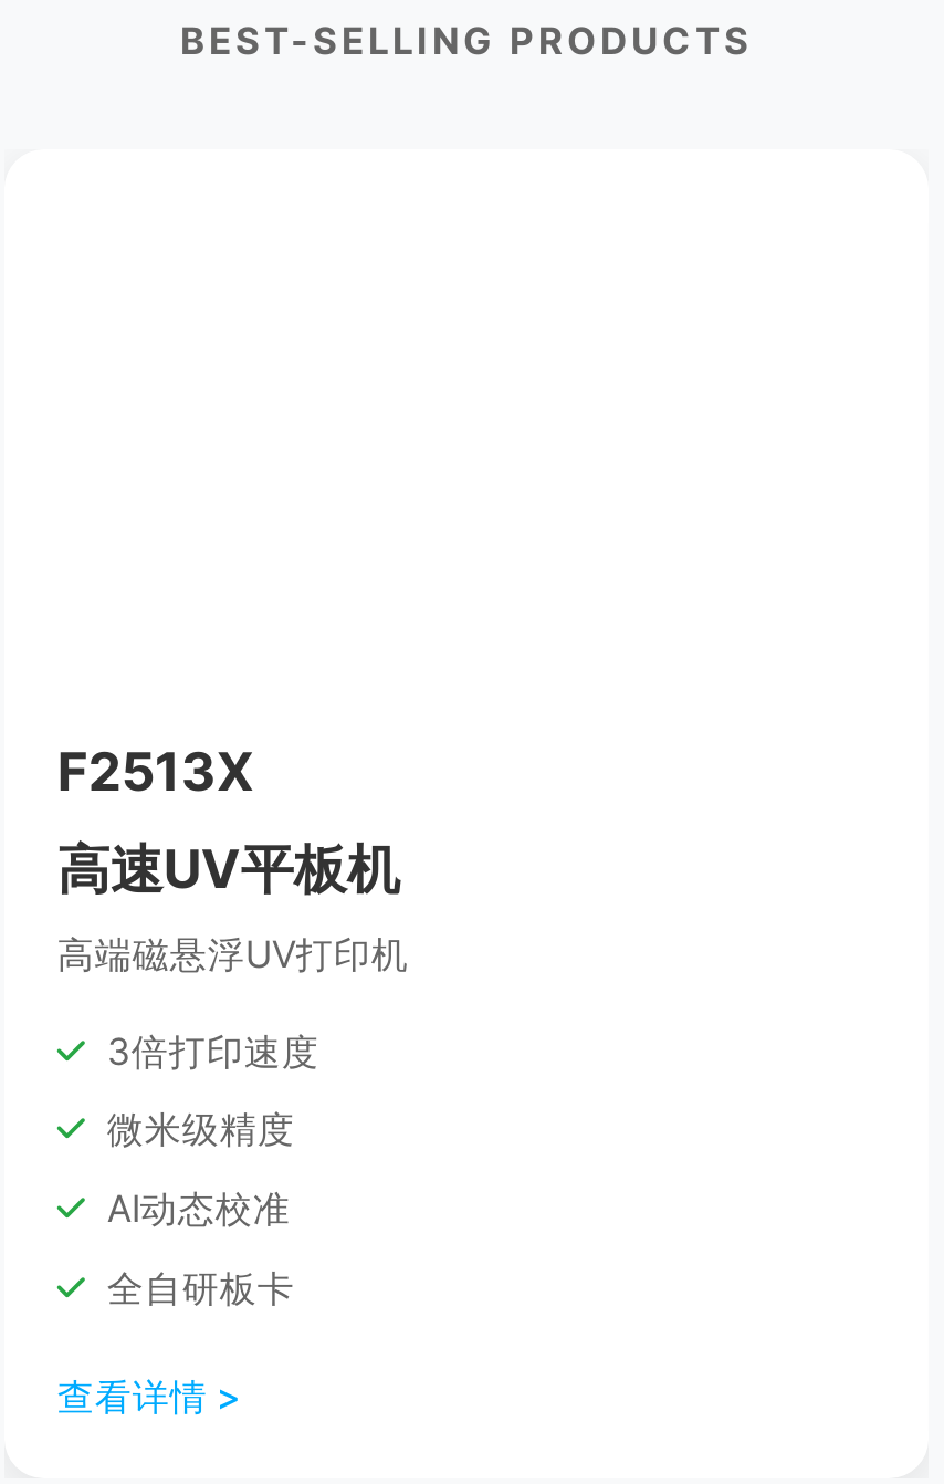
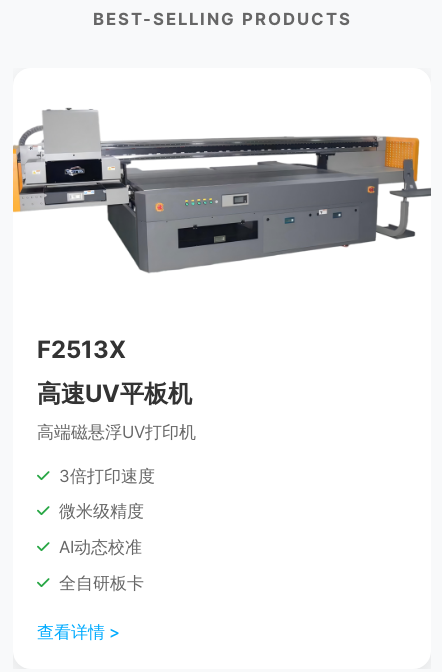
none -> [12,107,432,274] [image]

